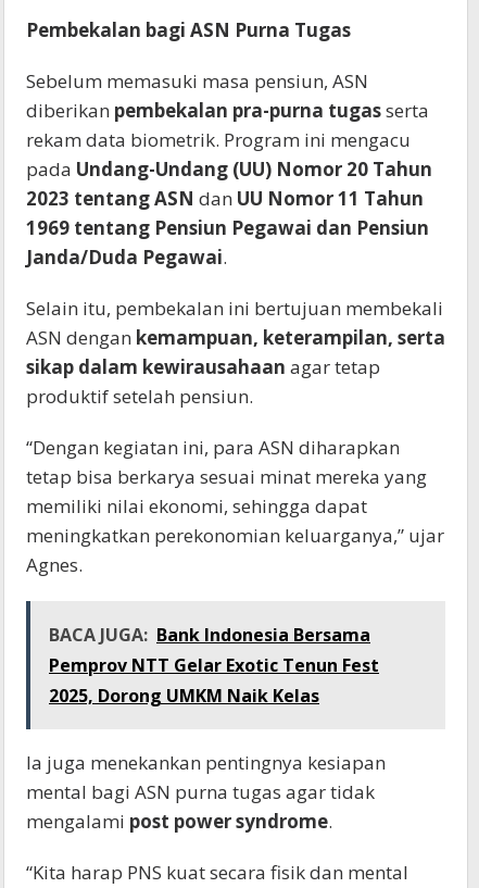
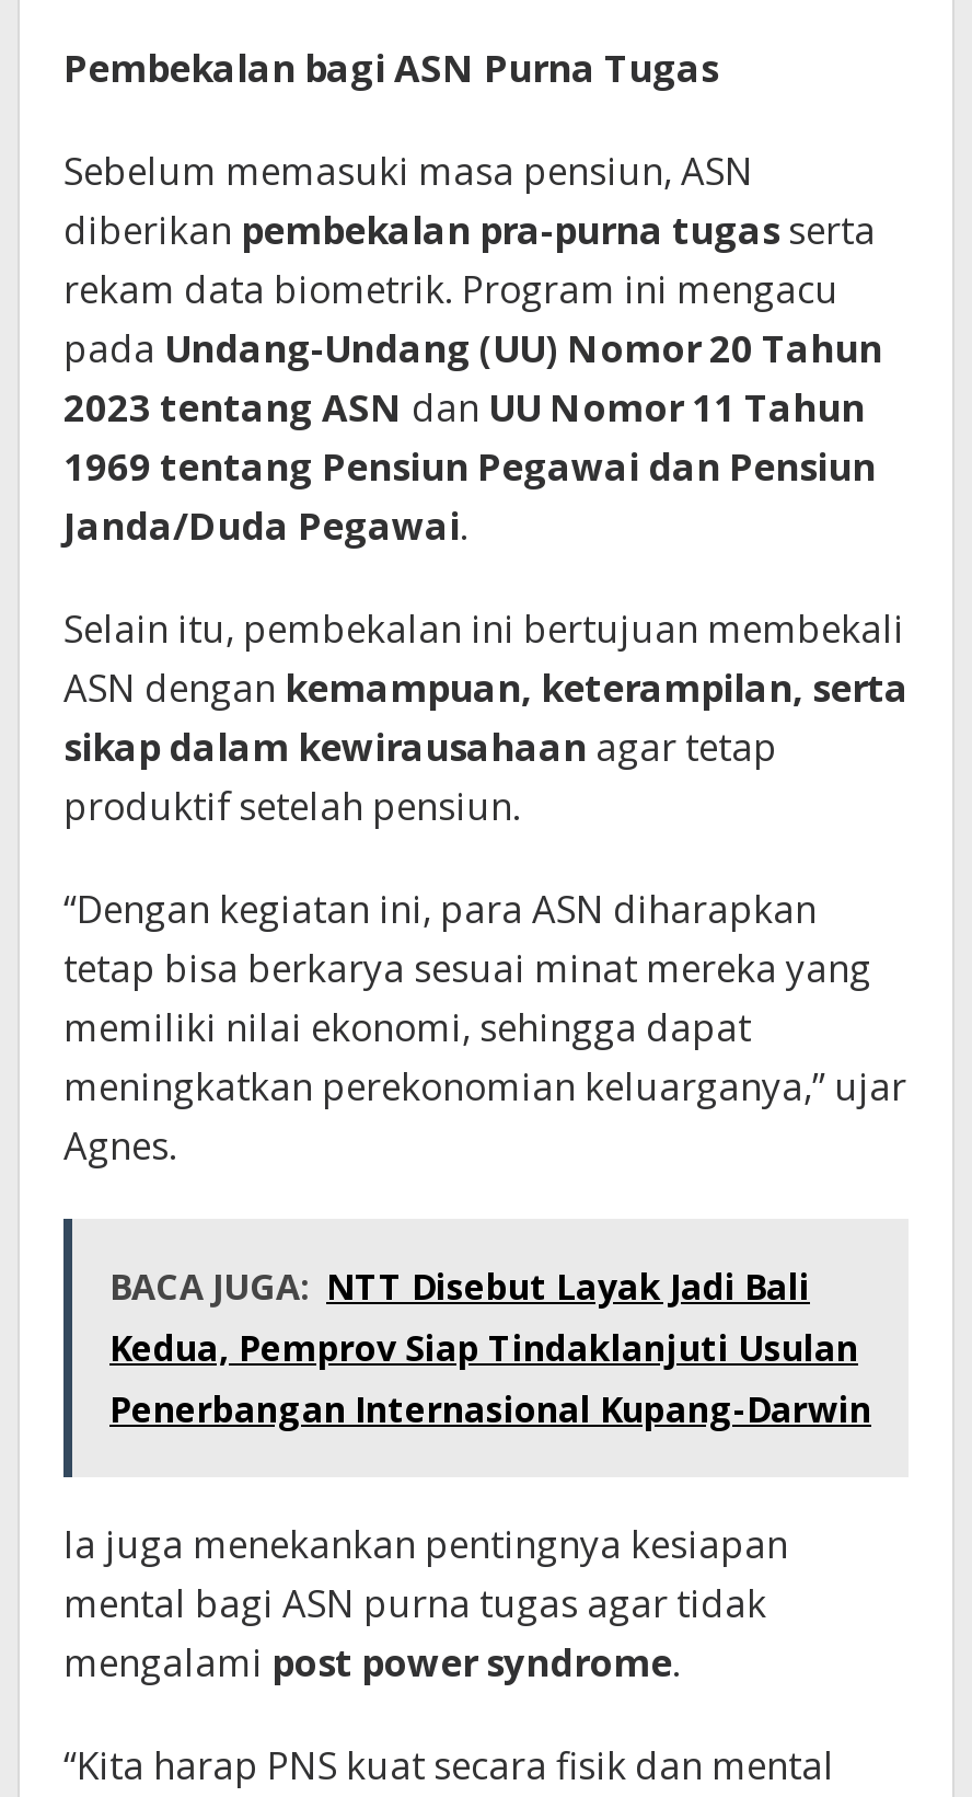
[49,623,379,707] BACA JUGA: Bank Indonesia Bersama | Pemprov NTT Gelar Exotic Tenun Fest | 2025, Dorong UMKM Naik Kelas -> [109,1262,871,1433] BACA JUGA: NTT Disebut Layak Jadi Bali | Kedua, Pemprov Siap Tindaklanjuti Usulan | Penerbangan Internasional Kupang-Darwin

